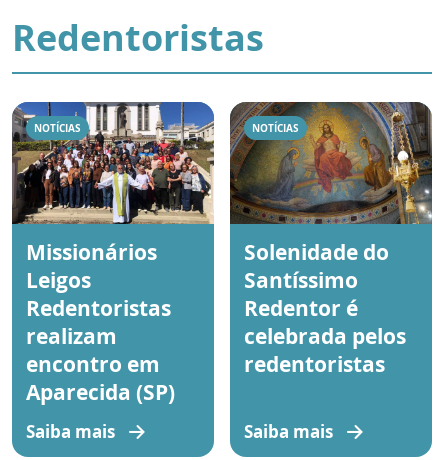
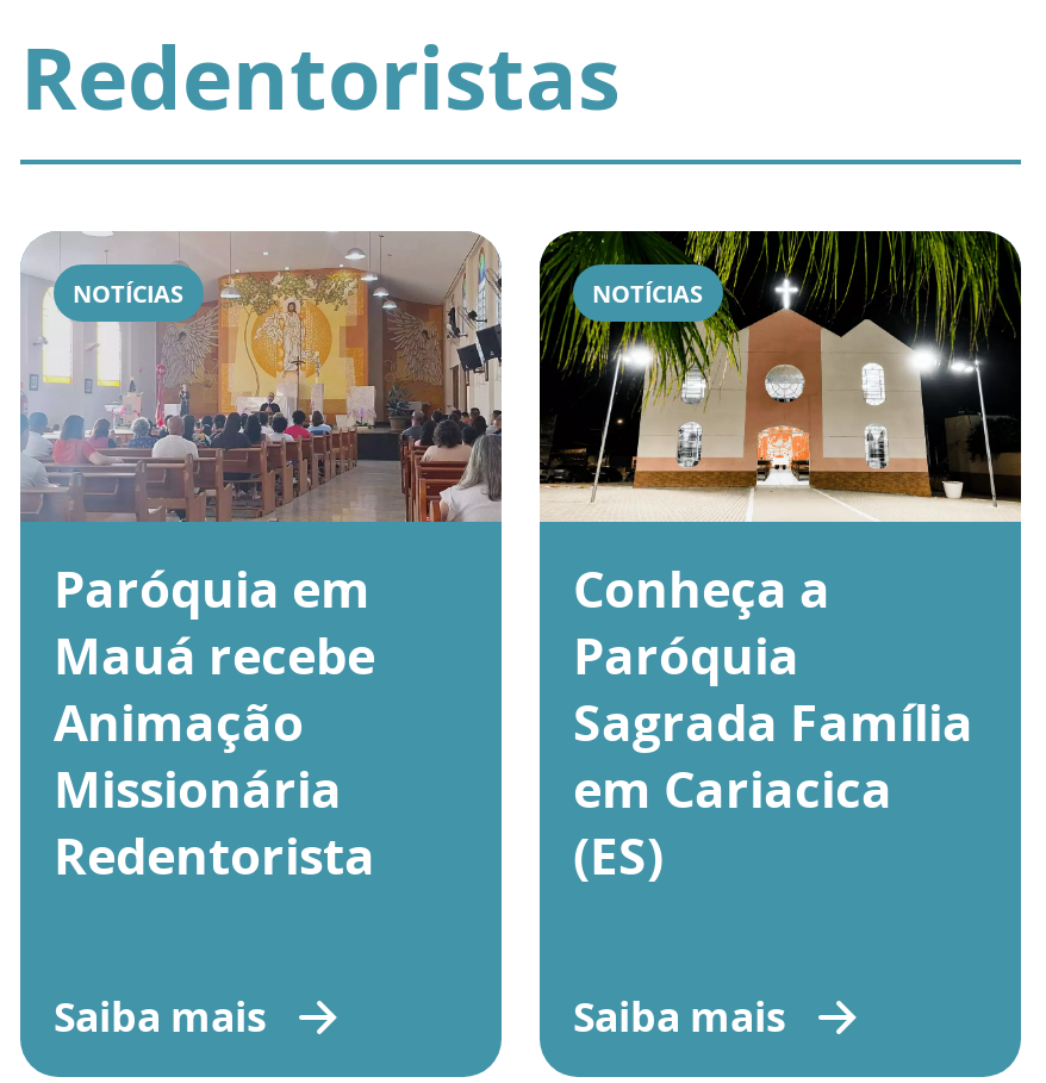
[11,101,215,406] [image] | Missionários | Leigos | Redentoristas | realizam | encontro em | Aparecida (SP) -> [20,231,504,888] [image] | Paróquia em | Mauá recebe | Animação | Missionária | Redentorista
[229,101,433,378] [image] | Solenidade do | Santíssimo | Redentor é | celebrada pelos | redentoristas -> [537,229,1023,888] [image] | Conheça a | Paróquia | Sagrada Família | em Cariacica | (ES)

